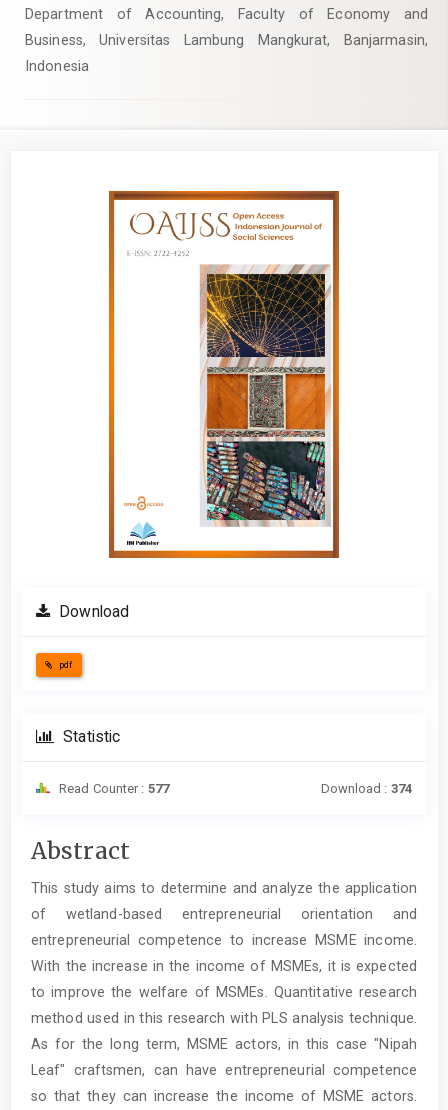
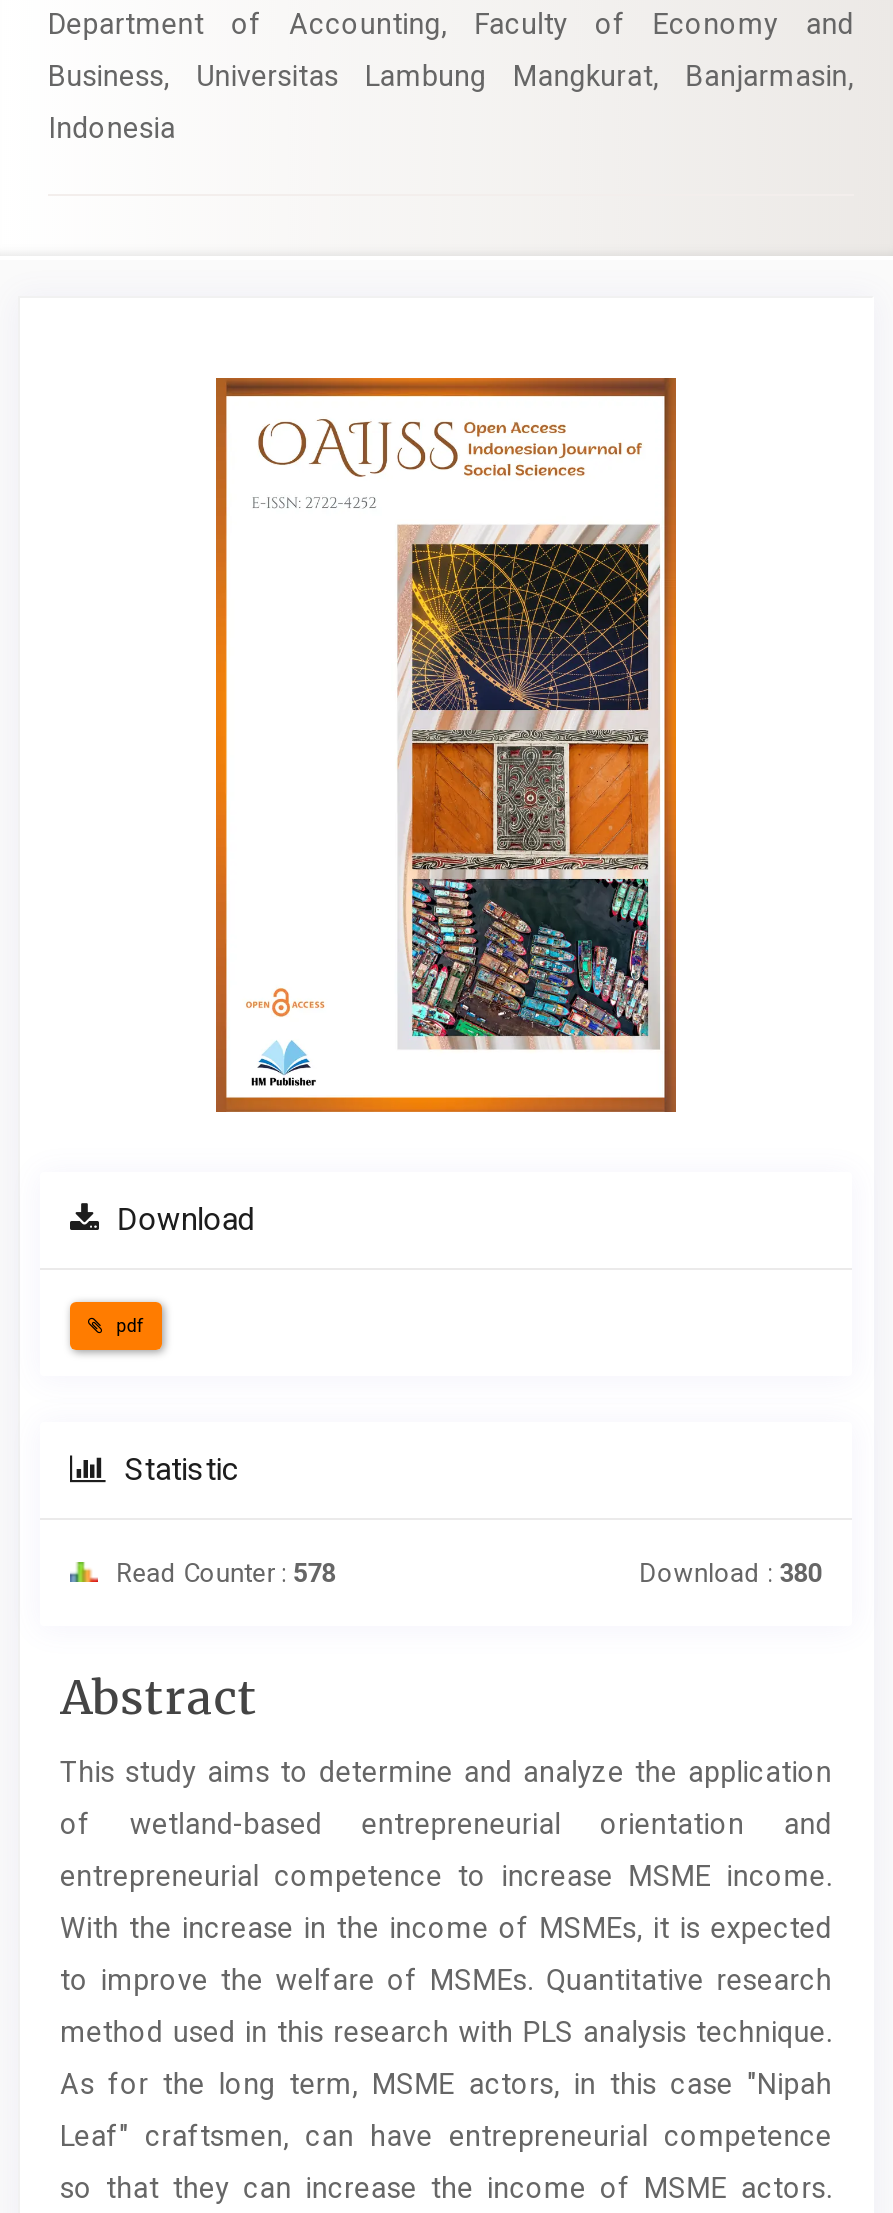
[56,781,169,796] Read Counter : 577 -> [110,1558,336,1588] Read Counter : 578
[321,781,412,796] Download : 374 -> [639,1558,822,1588] Download : 380

